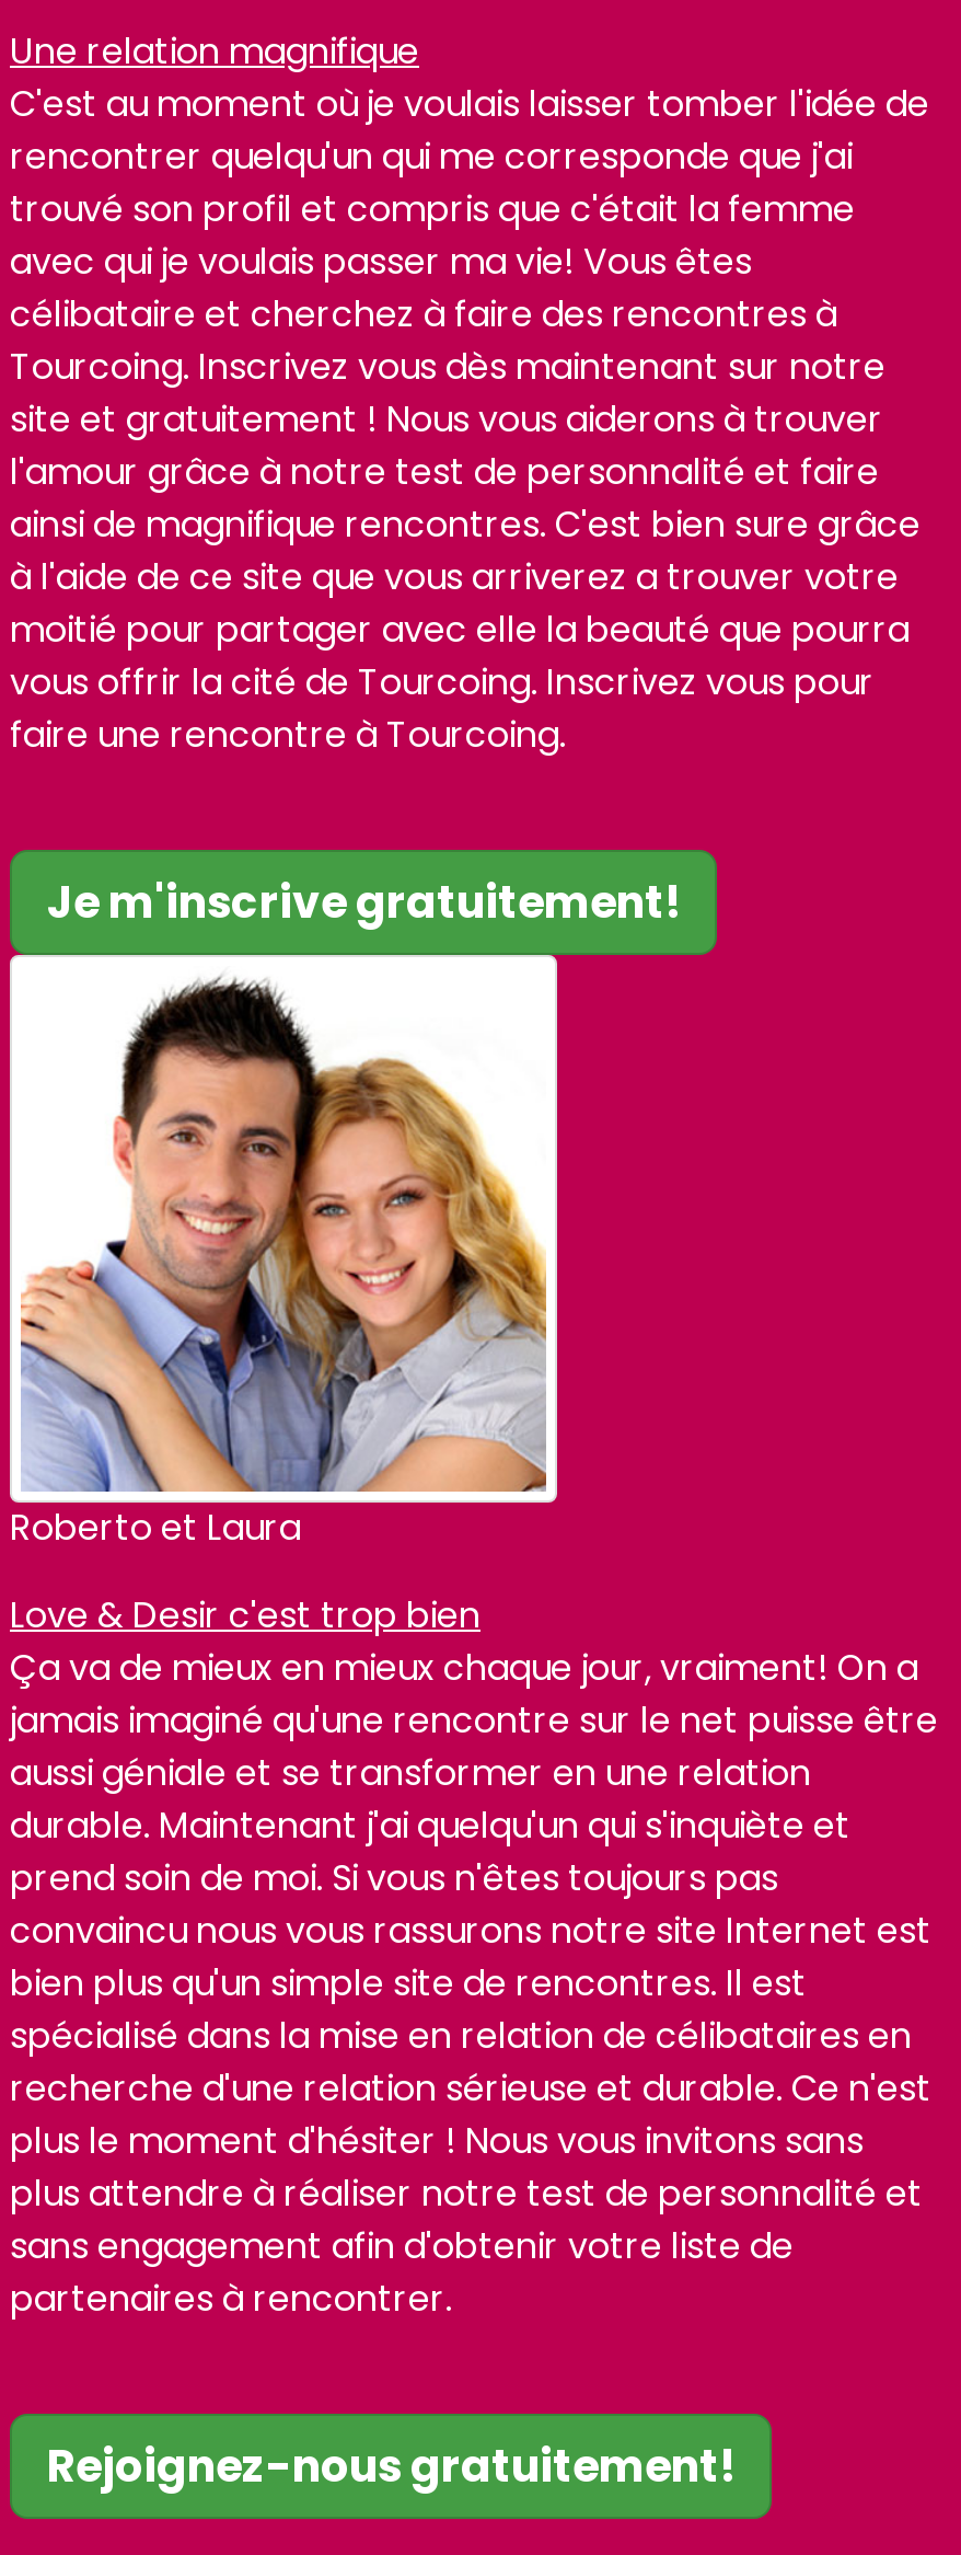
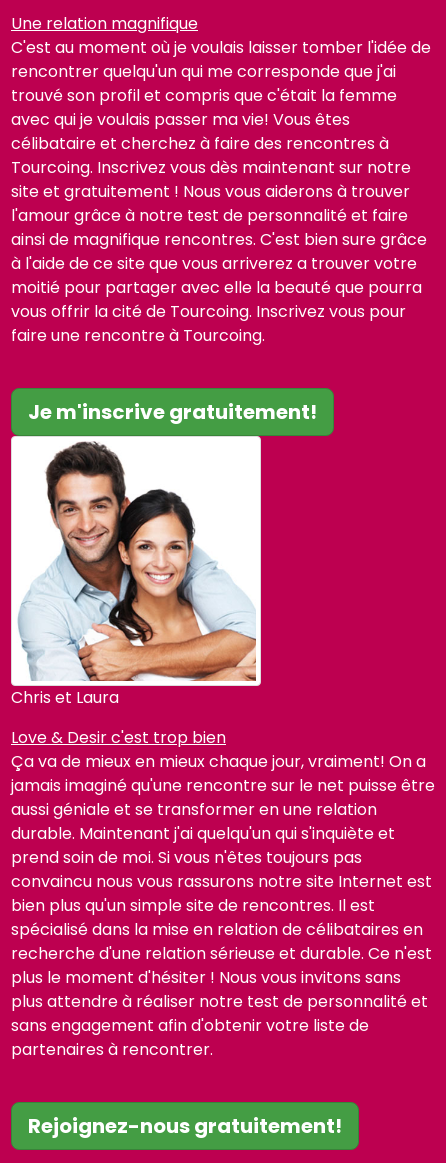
[10,968,548,1552] [image] | Roberto et Laura -> [11,441,256,709] [image] | Chris et Laura

